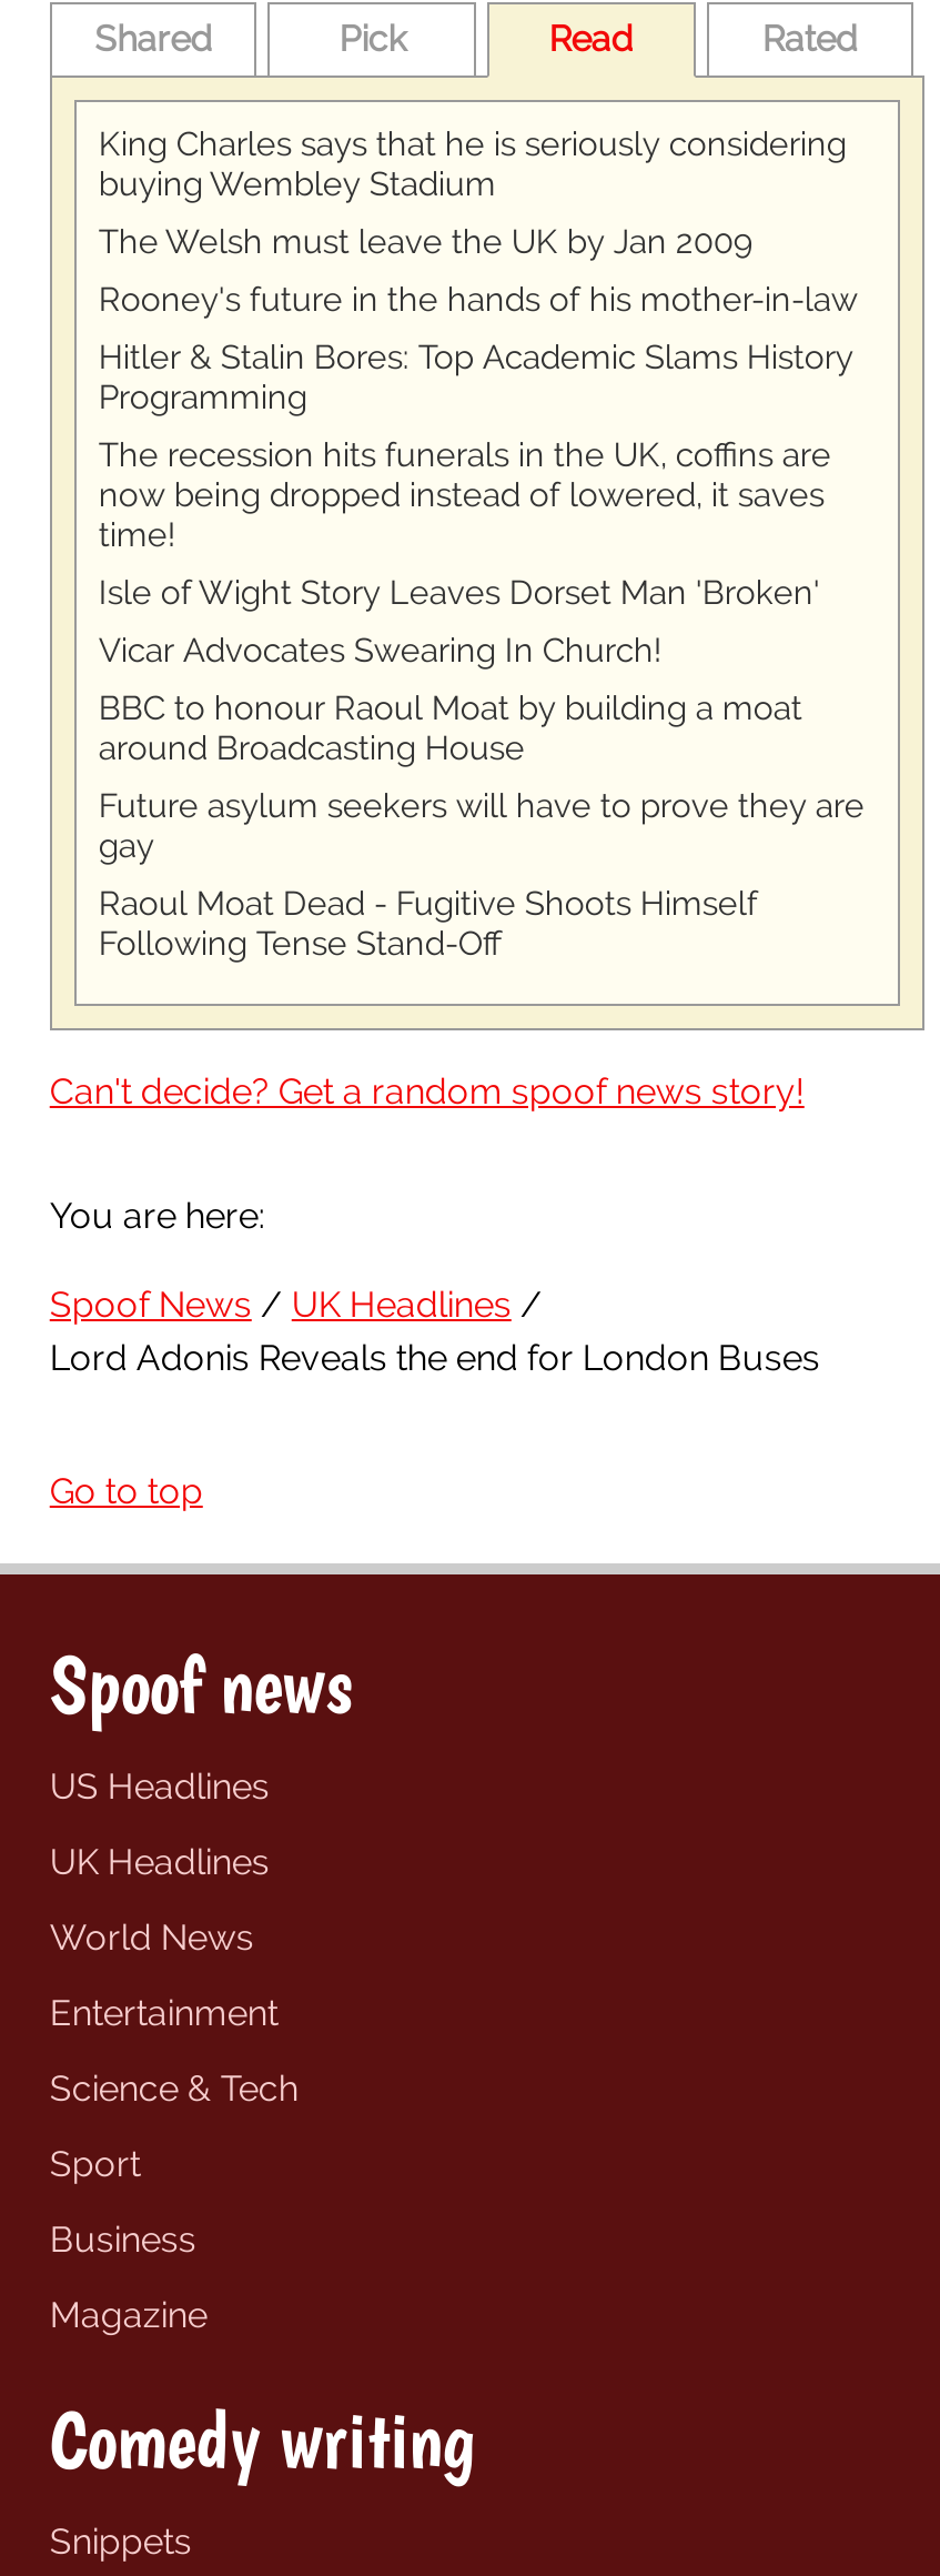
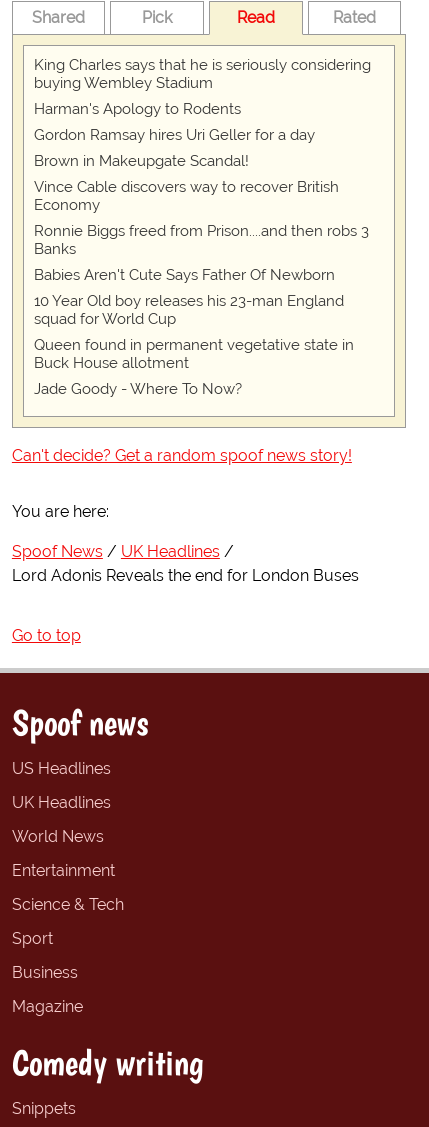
[99,221,864,963] The Welsh must leave the UK by Jan 2009 | Rooney's future in the hands of his mother-in-law | Hitler & Stalin Bores: Top Academic Slams History | Programming | The recession hits funerals in the UK, coffins are | now being dropped instead of lowered, it saves | time! | Isle of Wight Story Leaves Dorset Man 'Broken' | Vicar Advocates Swearing In Church! | BBC to honour Raoul Moat by building a moat | around Broadcasting House | Future asylum seekers will have to prove they are | gay | Raoul Moat Dead - Fugitive Shoots Himself | Following Tense Stand-Off -> [34,100,369,398] Harman's Apology to Rodents | Gordon Ramsay hires Uri Geller for a day | Brown in Makeupgate Scandal! | Vince Cable discovers way to recover British | Economy | Ronnie Biggs freed from Prison....and then robs 3 | Banks | Babies Aren't Cute Says Father Of Newborn | 10 Year Old boy releases his 23-man England | squad for World Cup | Queen found in permanent vegetative state in | Buck House allotment | Jade Goody - Where To Now?

